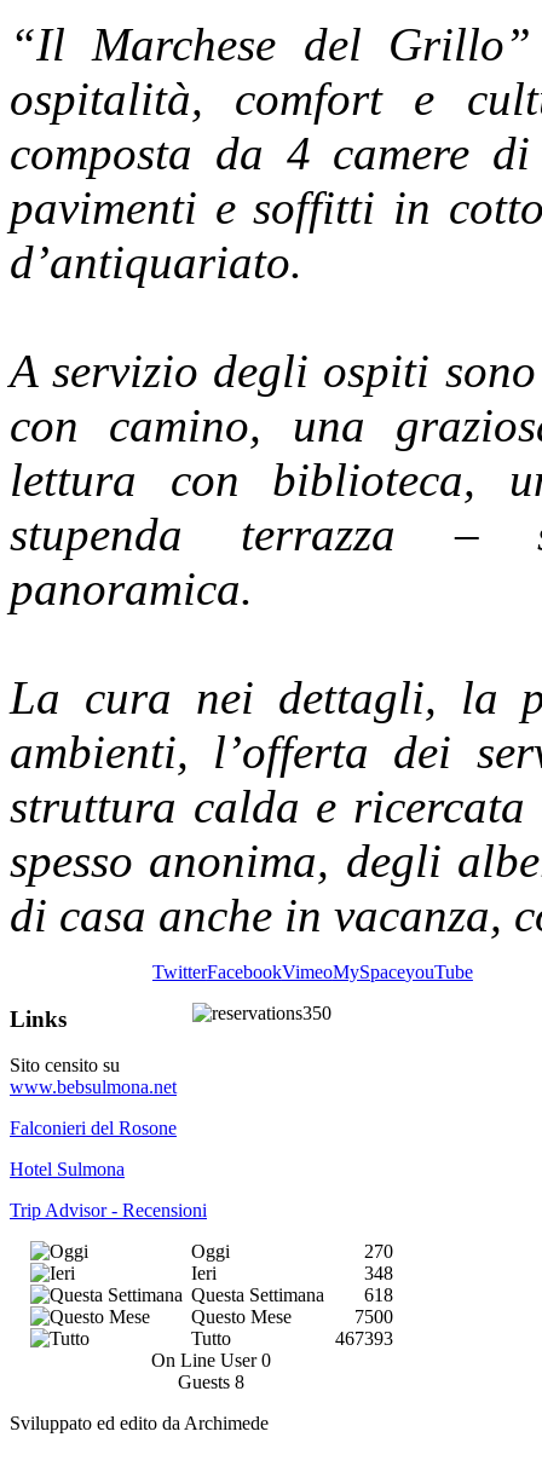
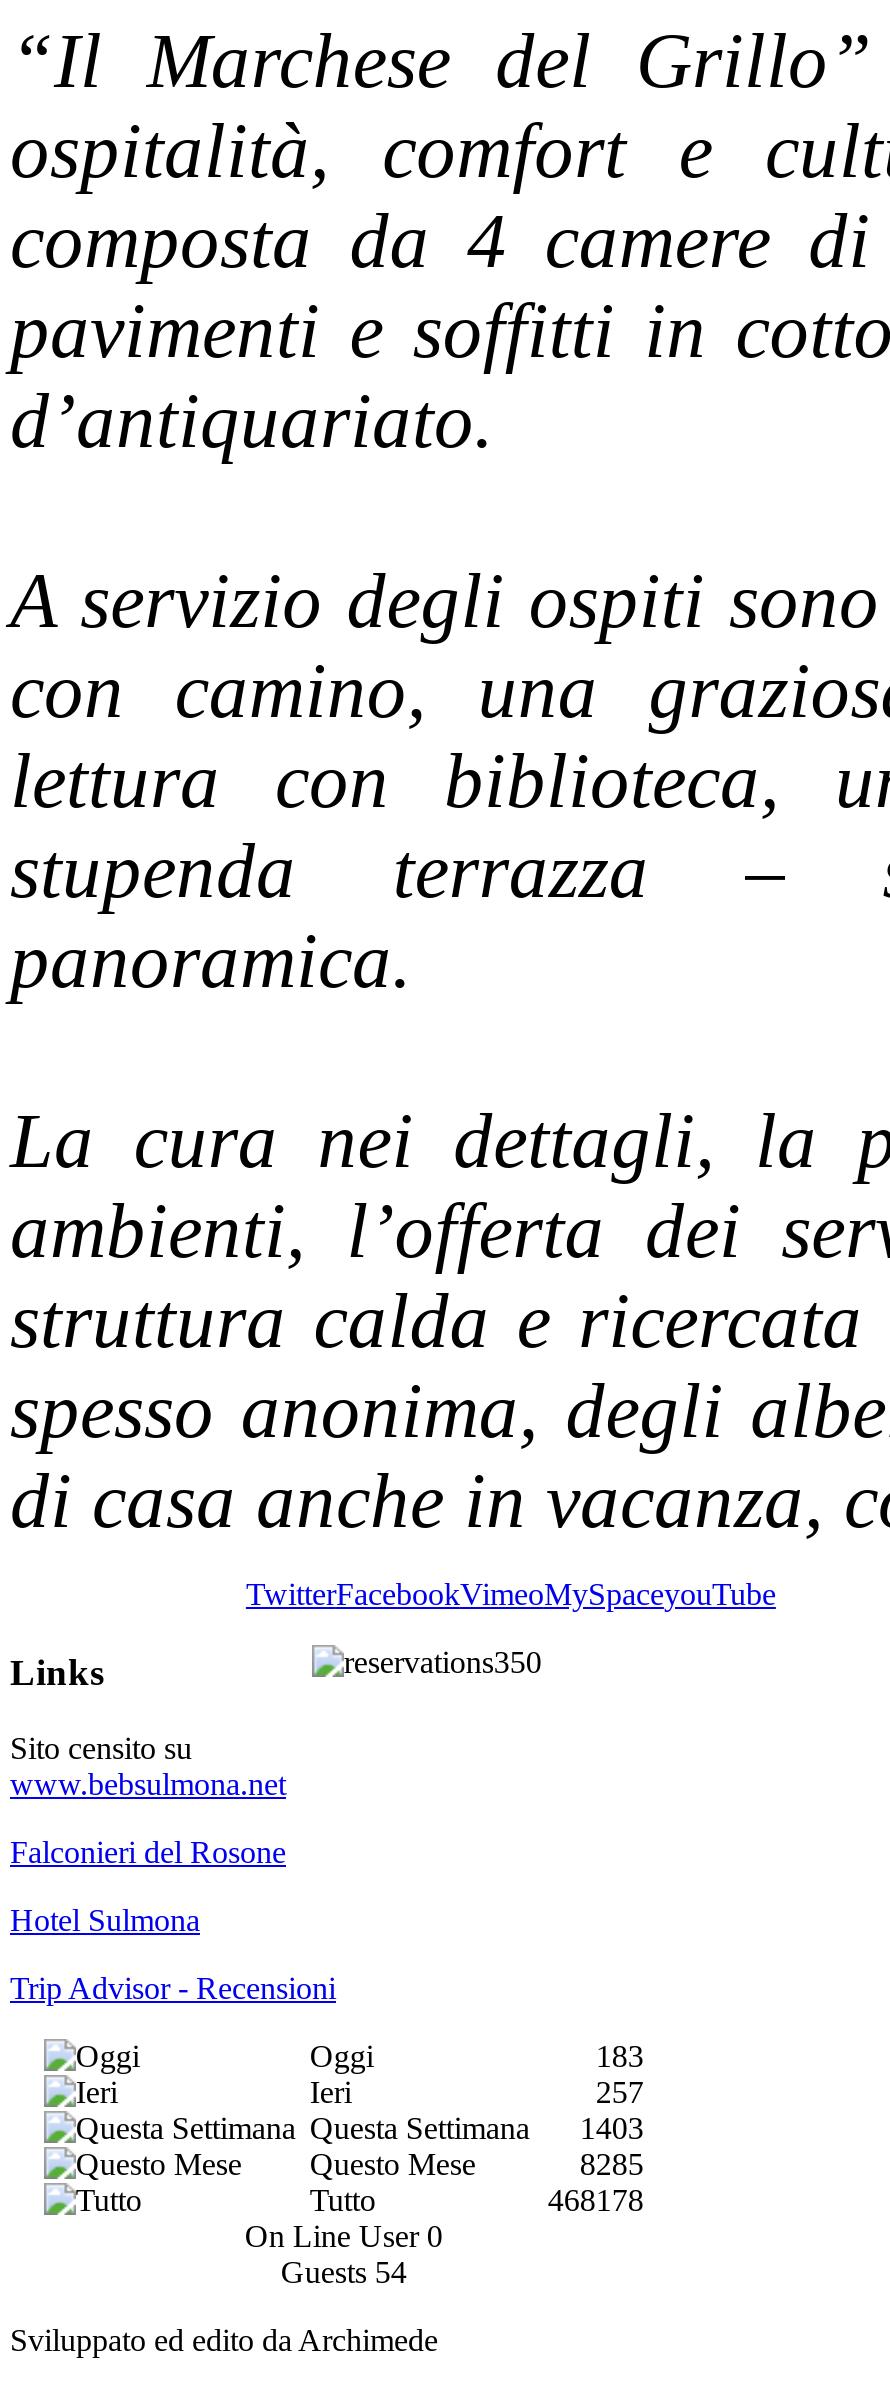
[364,1241,393,1262] 270 -> [596,2040,644,2074] 183
[364,1263,393,1284] 348 -> [596,2076,644,2110] 257
[191,1285,393,1305] Questa Settimana 618 -> [310,2112,644,2146] Questa Settimana 1403
[354,1307,393,1327] 7500 -> [580,2148,644,2182] 8285
[335,1328,393,1349] 467393 -> [548,2184,644,2218] 468178
[178,1372,245,1393] Guests 8 -> [281,2256,407,2290] Guests 54

